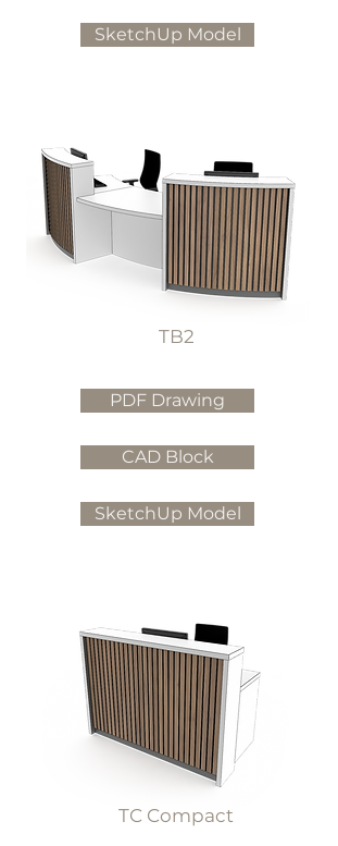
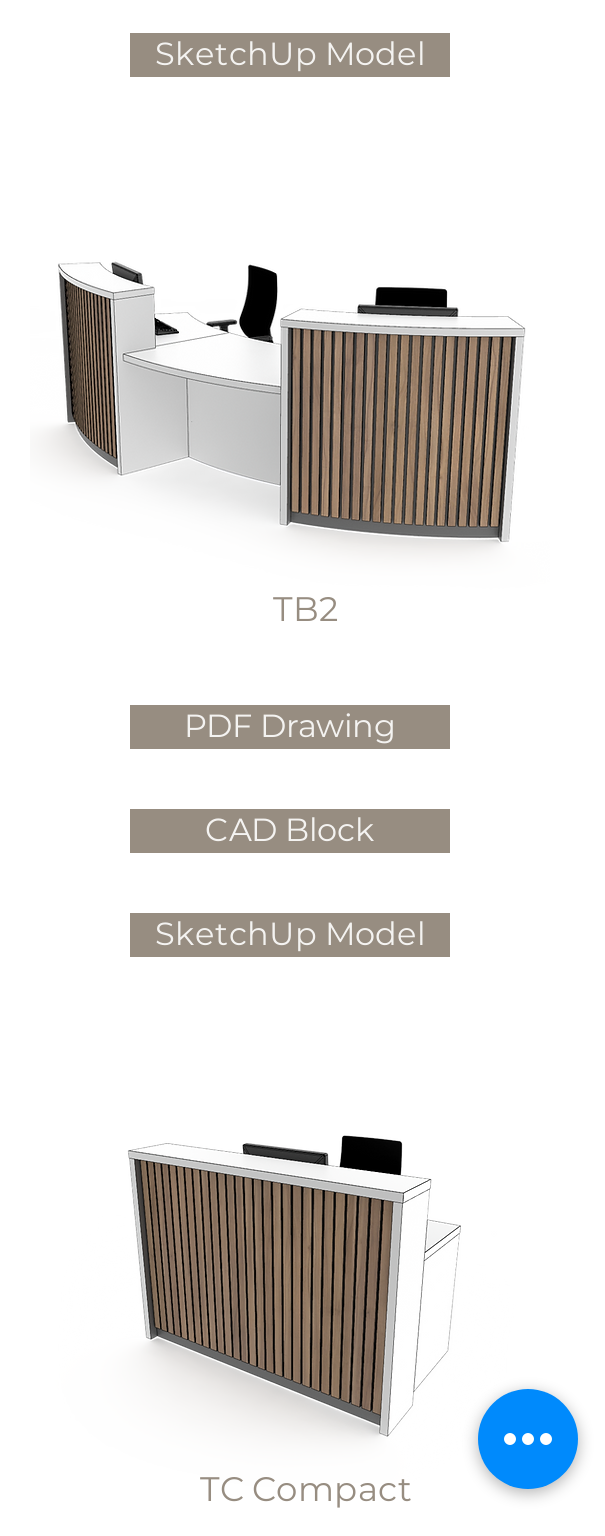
none -> [474,1387,582,1495] [image]

